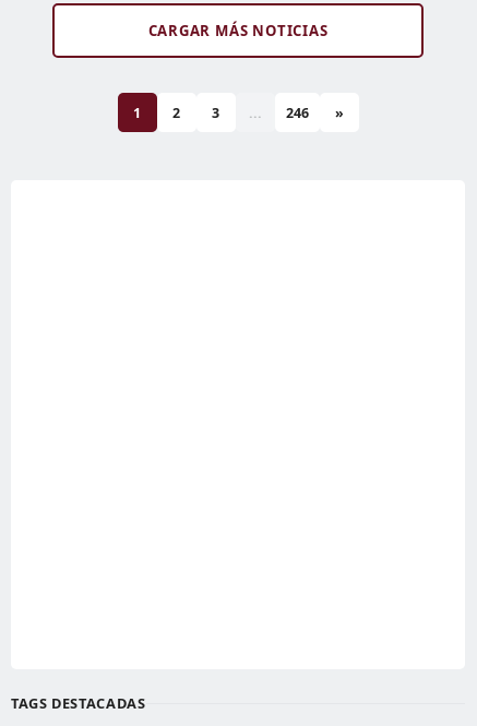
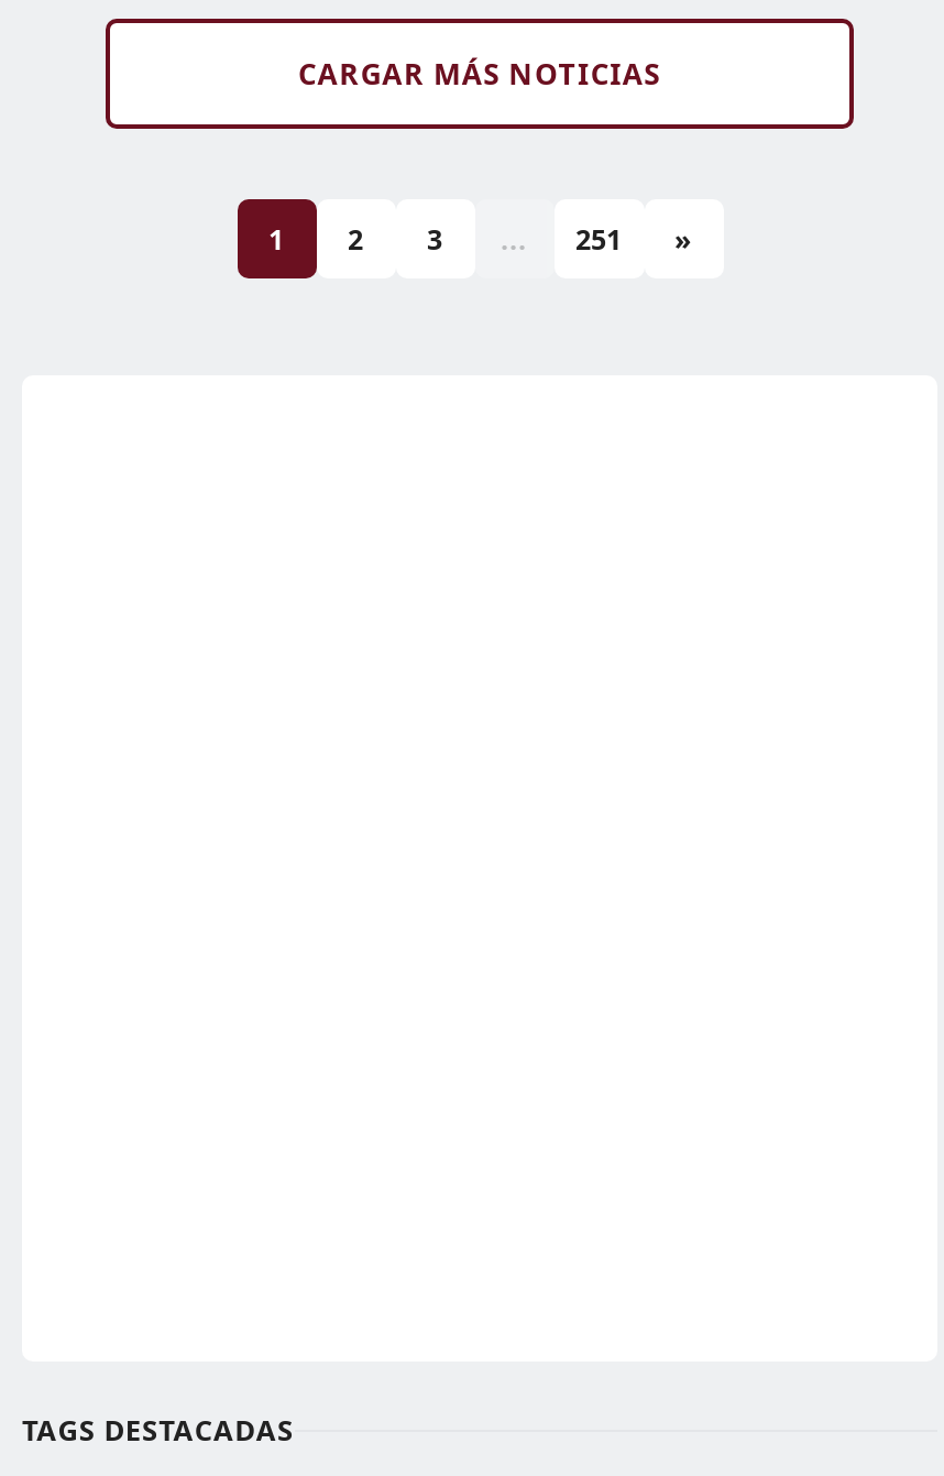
[285,103,308,122] 246 -> [575,220,622,258] 251

